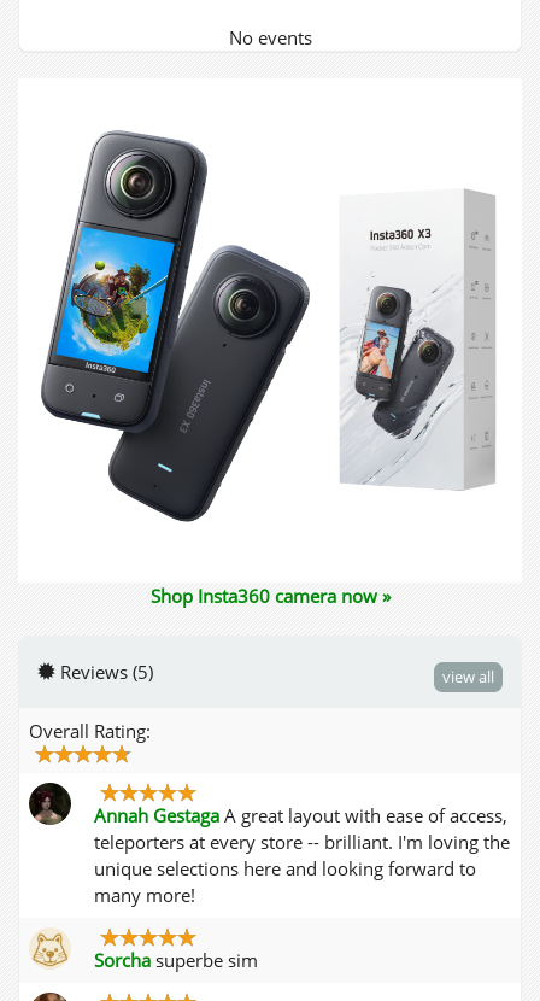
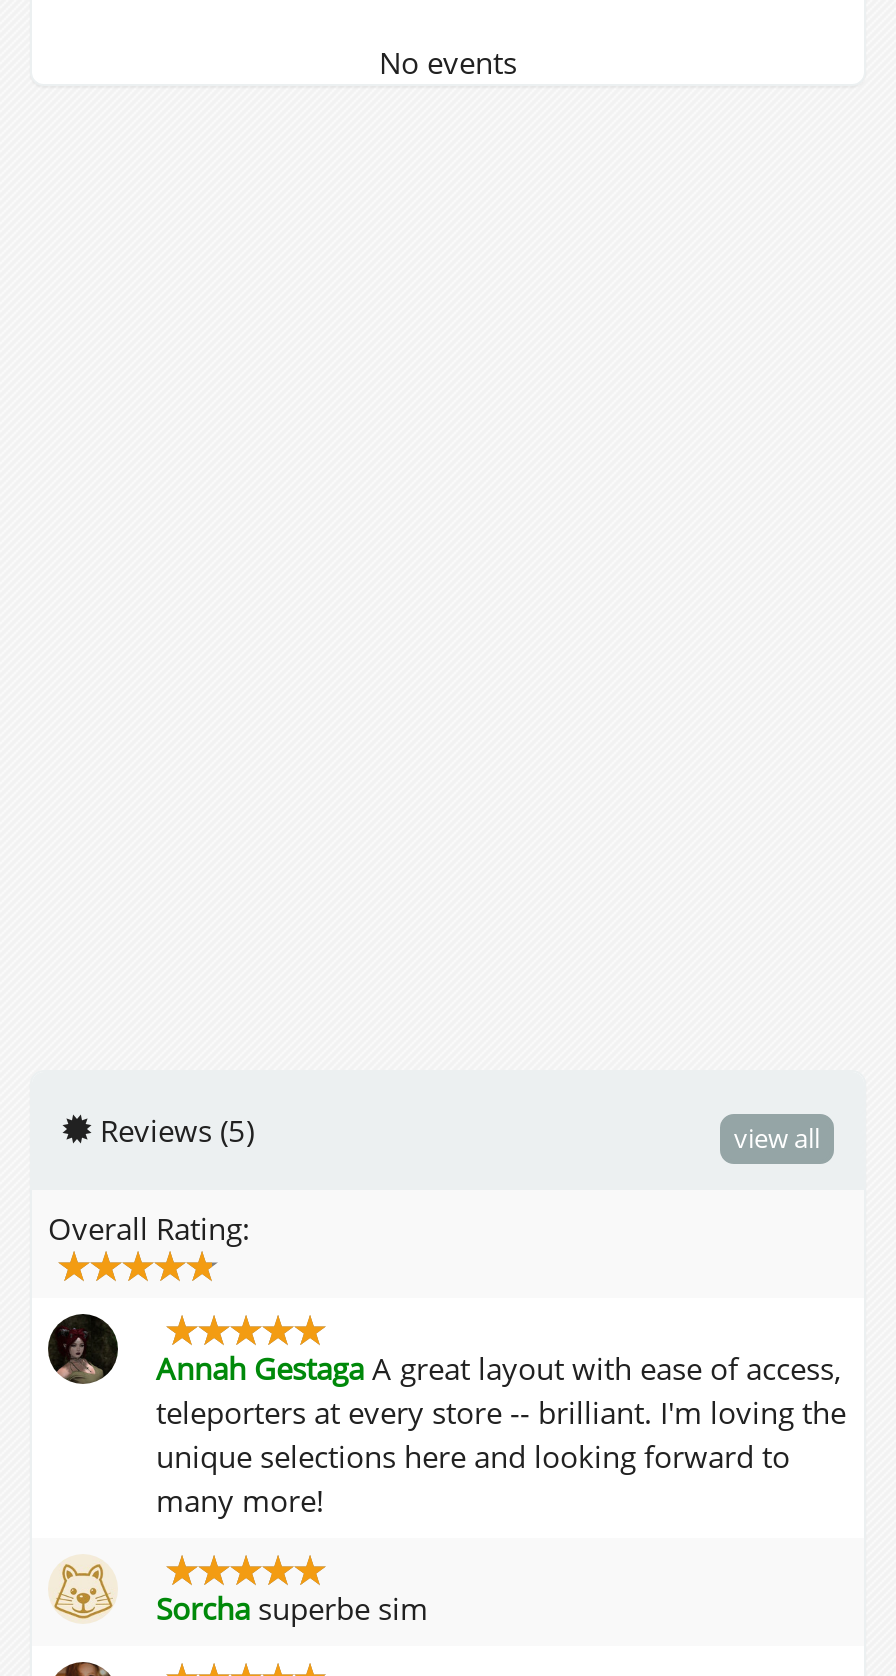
[40,130,311,522] [image] -> none
[340,189,495,490] [image] -> none
[150,584,390,608] Shop Insta360 camera now » -> none

